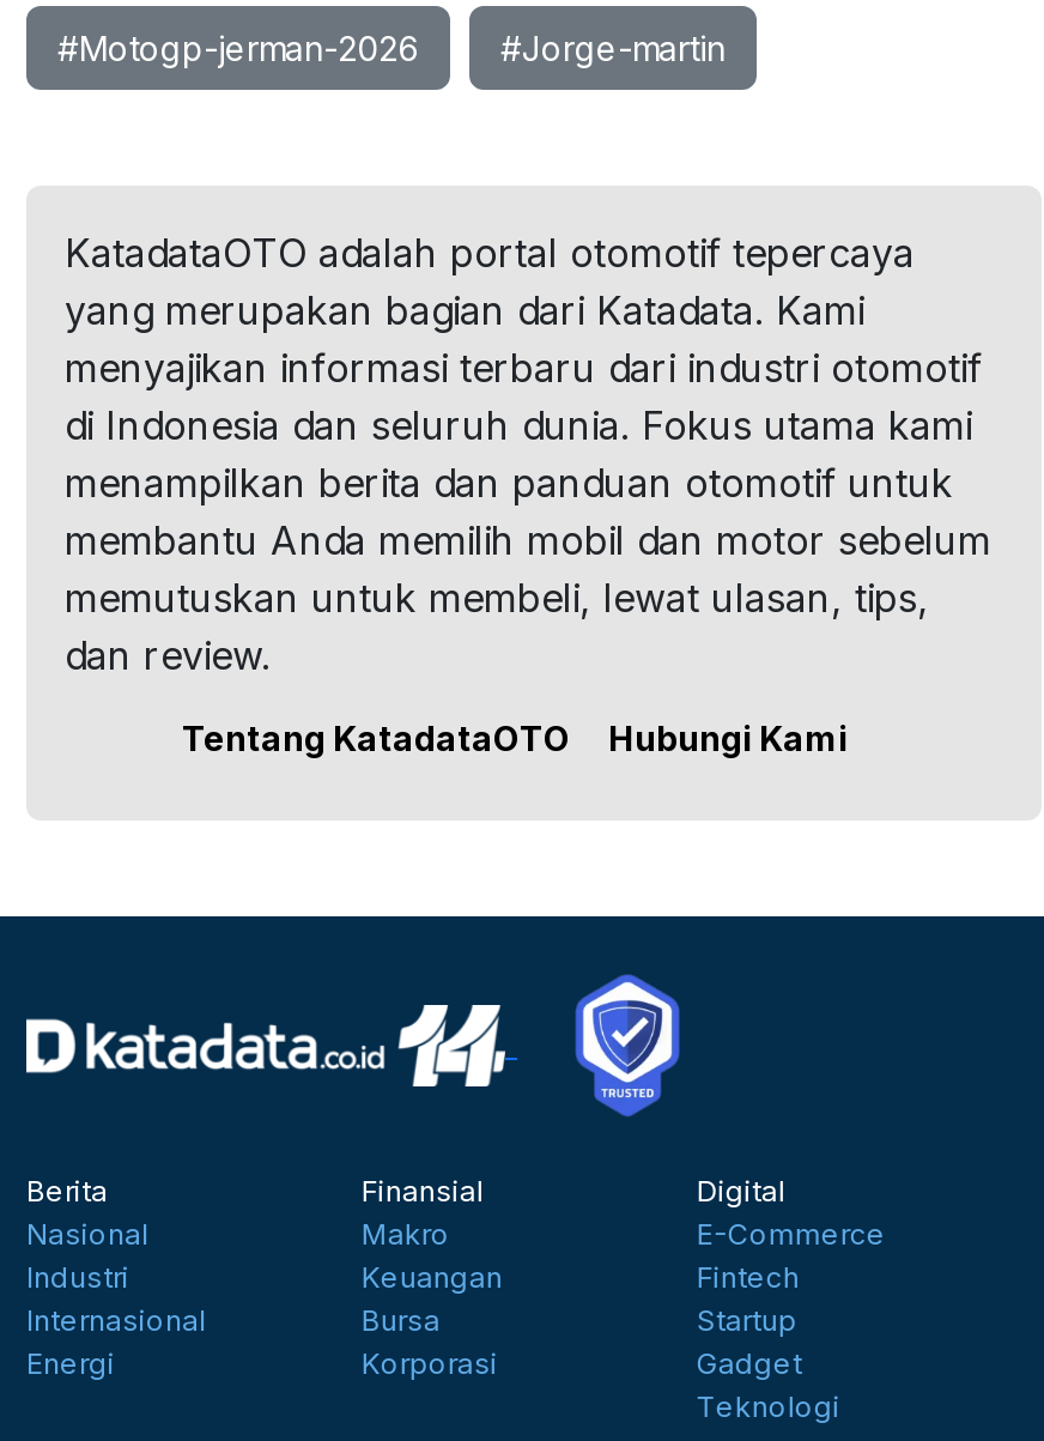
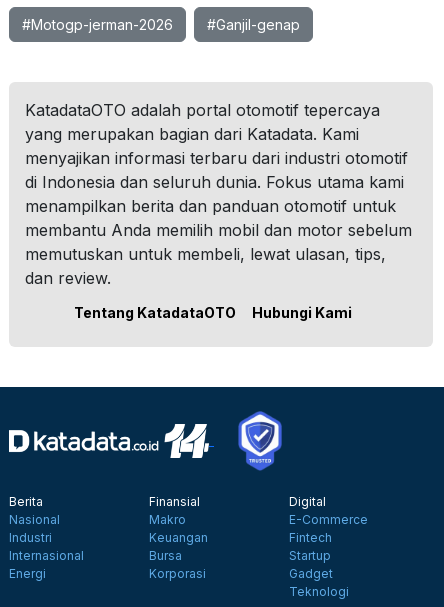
[500,28,726,68] #Jorge-martin -> [207,16,300,33] #Ganjil-genap

